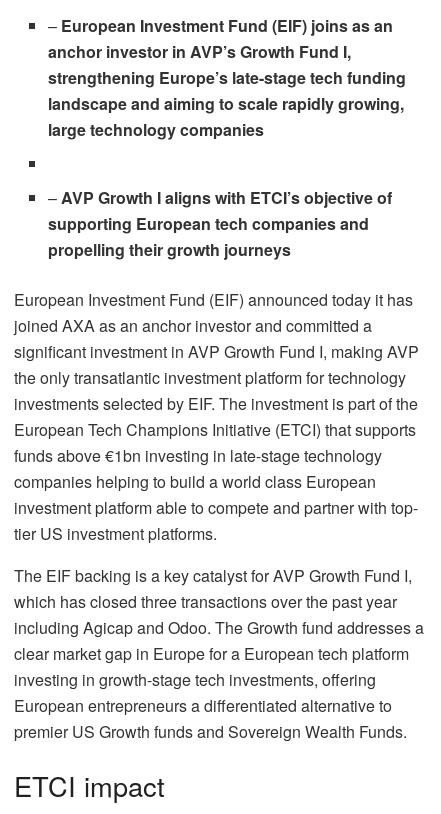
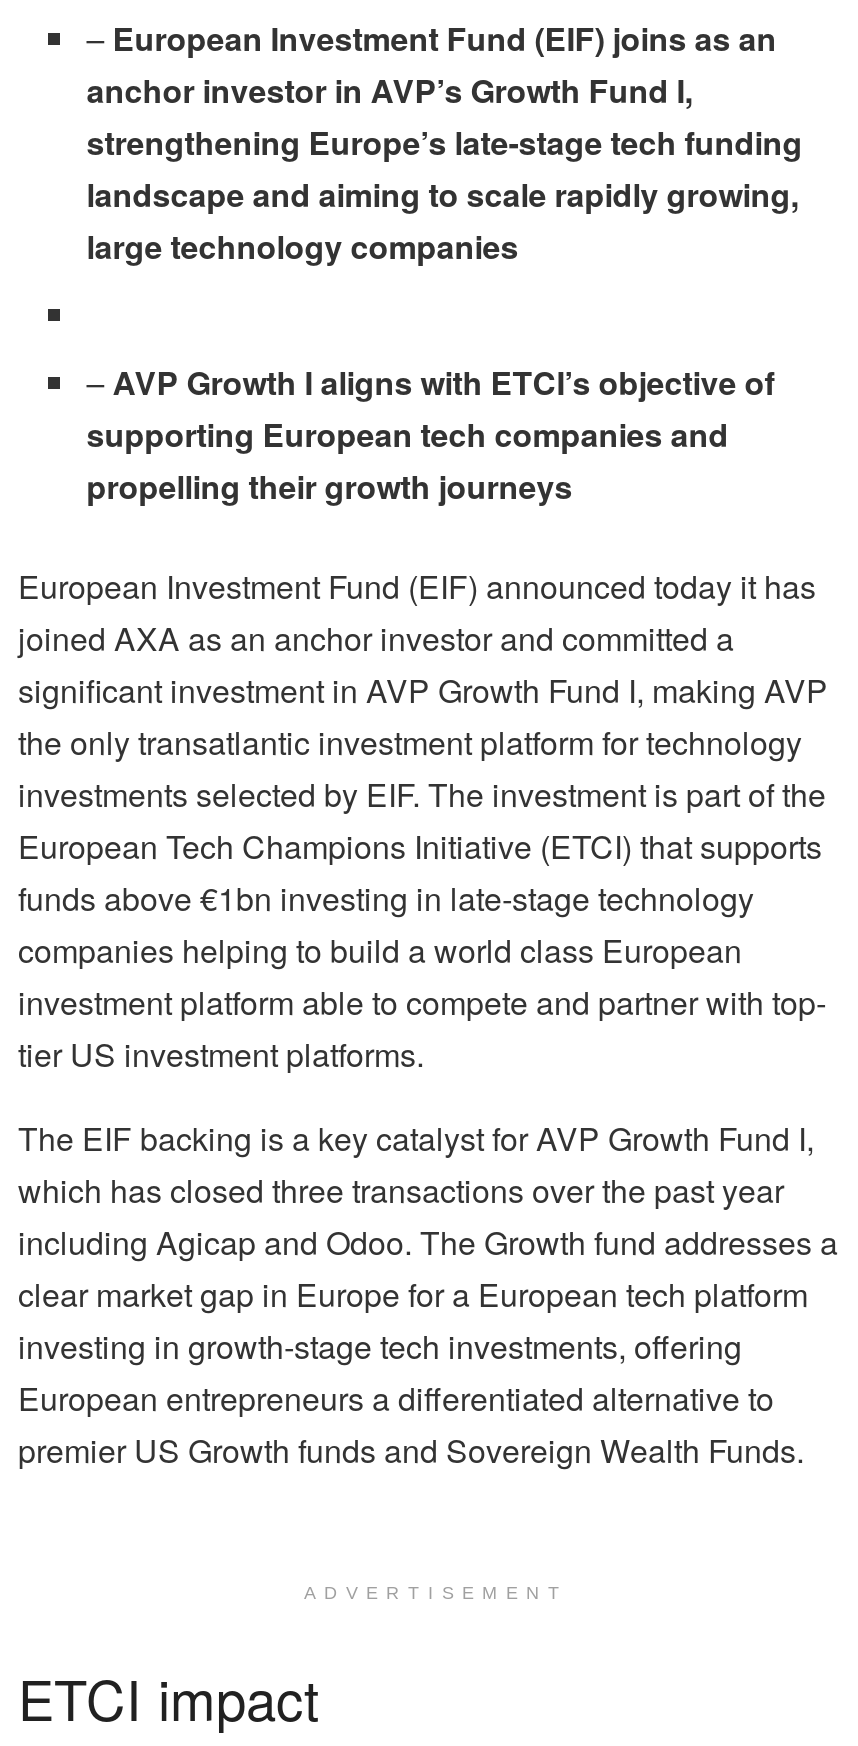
none -> [304,1583,568,1603] ADVERTISEMENT

